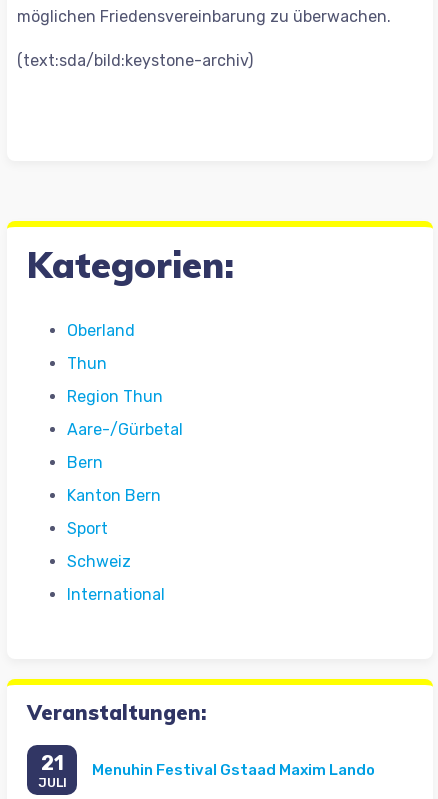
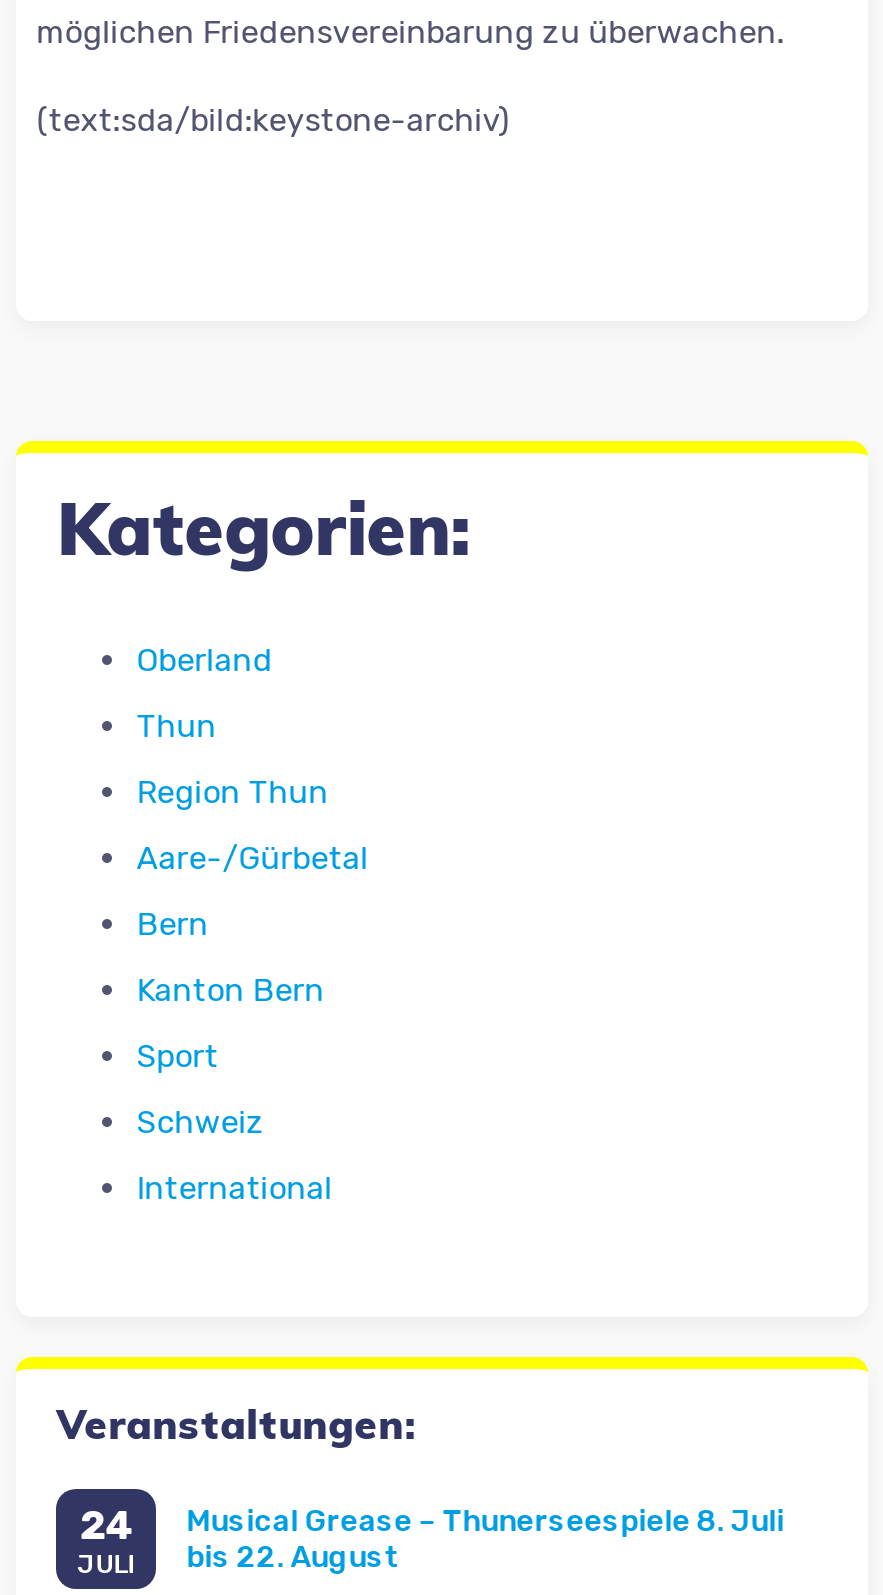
[41,751,64,775] 21 -> [79,1500,133,1548] 24
[92,761,375,779] Menuhin Festival Gstaad Maxim Lando -> [186,1503,784,1575] Musical Grease – Thunerseespiele 8. Juli | bis 22. August

